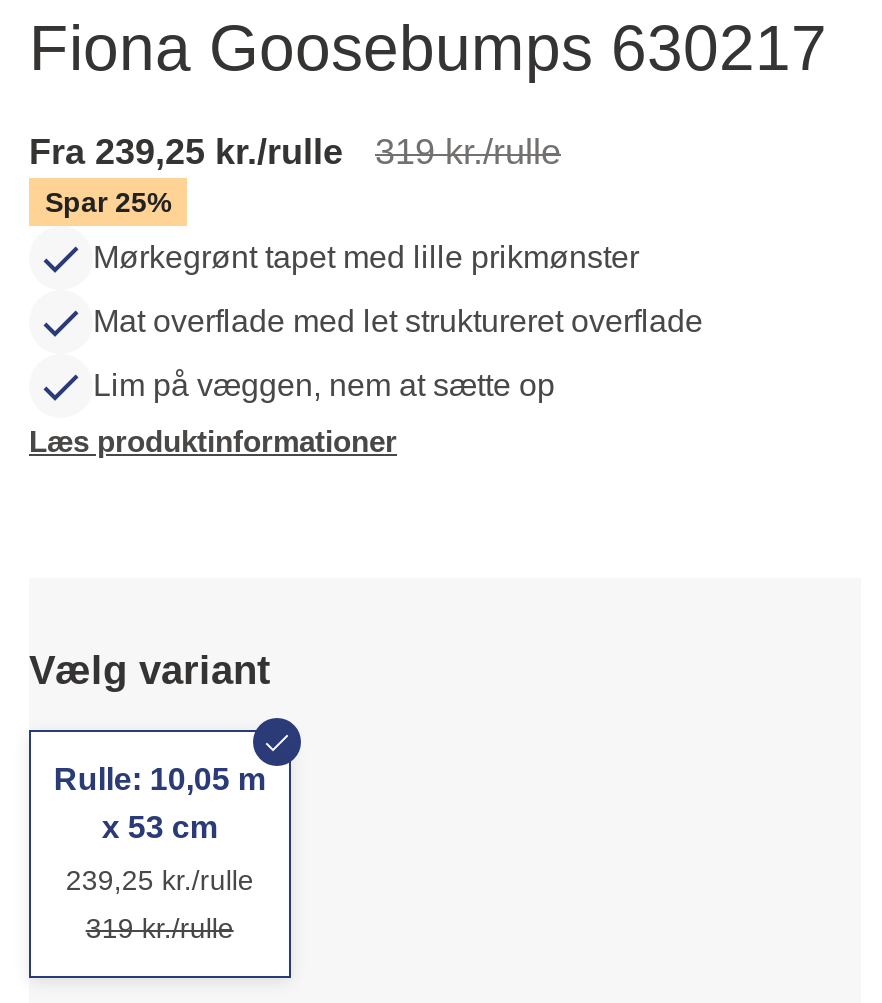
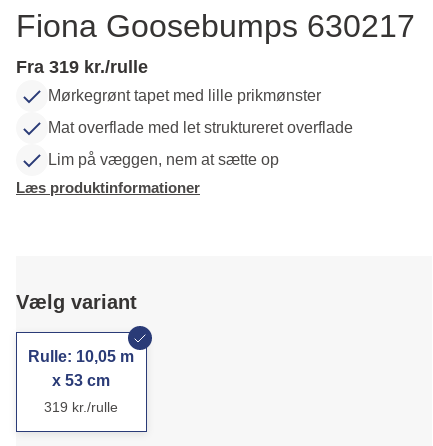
[29,132,561,218] Fra 239,25 kr./rulle | 319 kr./rulle | Spar 25% -> [16,57,148,77] Fra 319 kr./rulle
[66,864,254,896] 239,25 kr./rulle -> none

